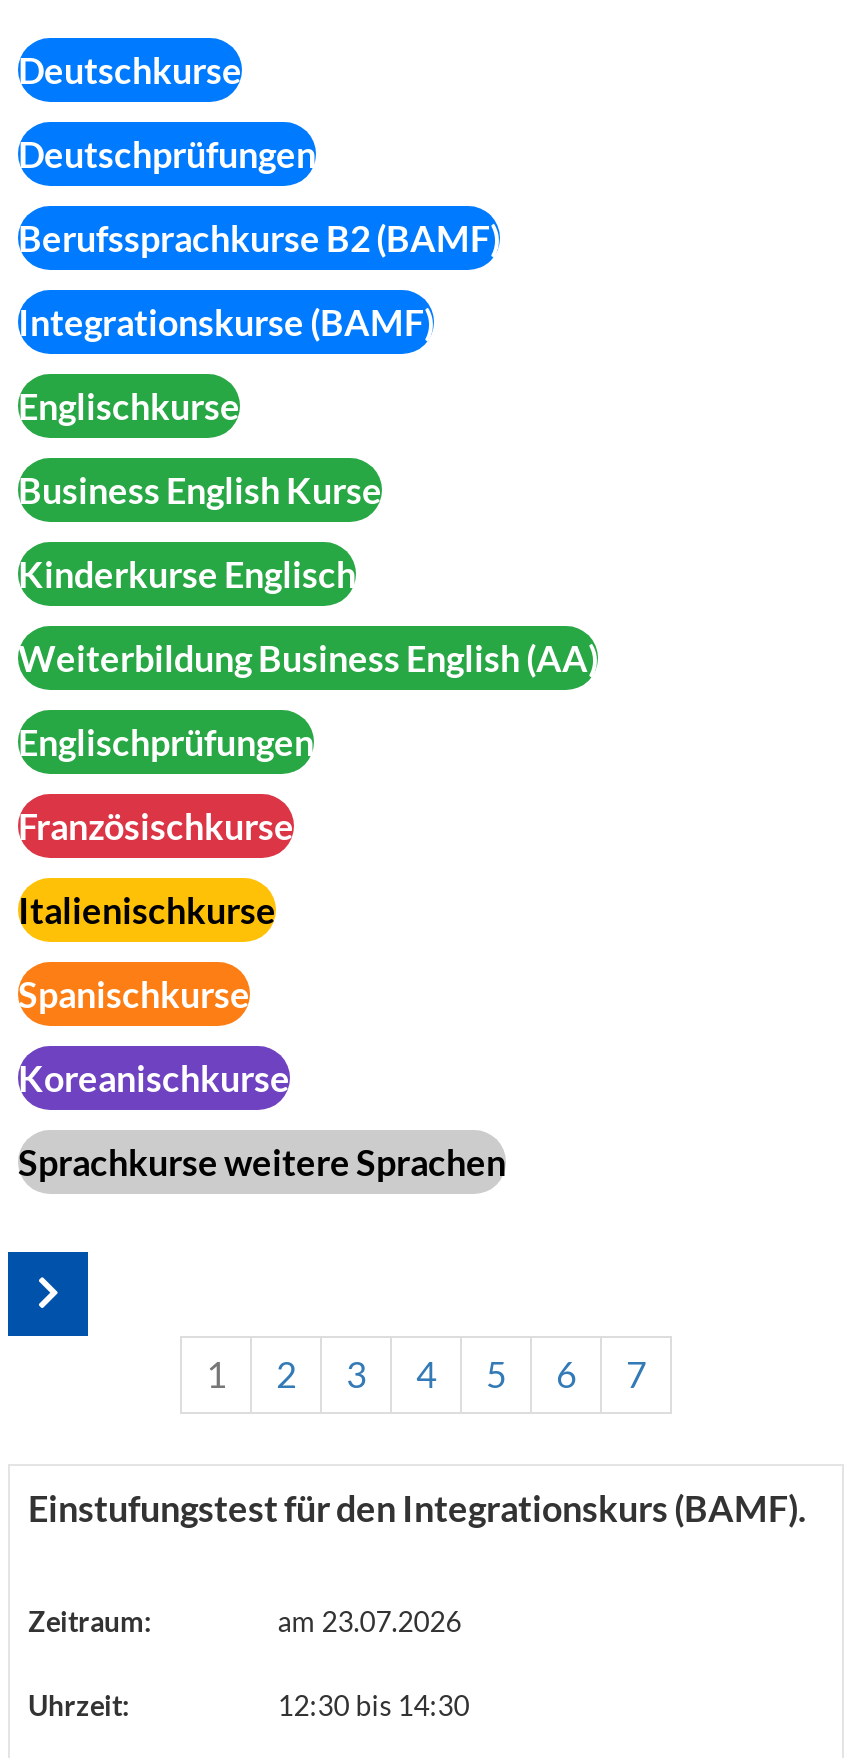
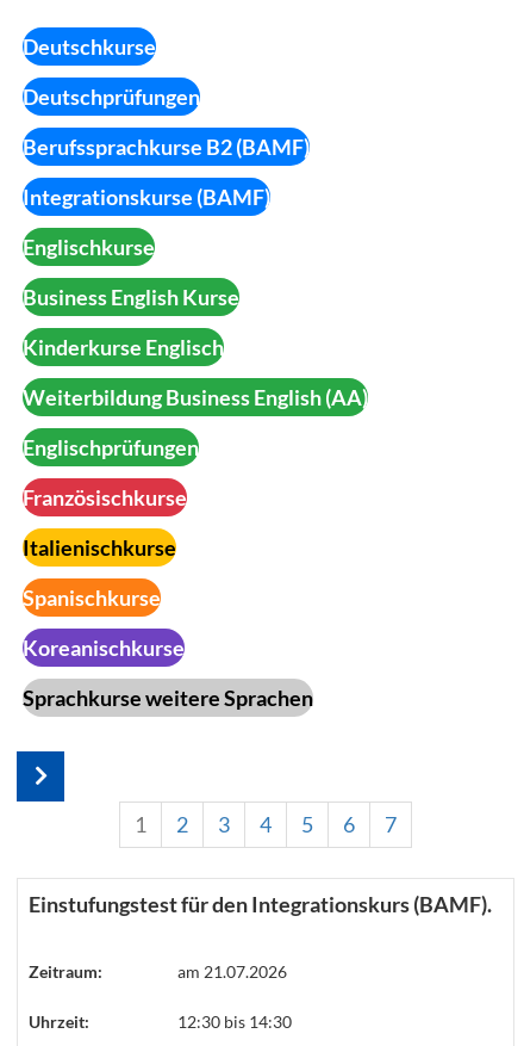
[278,1604,462,1638] am 23.07.2026 -> [177,961,287,982] am 21.07.2026

